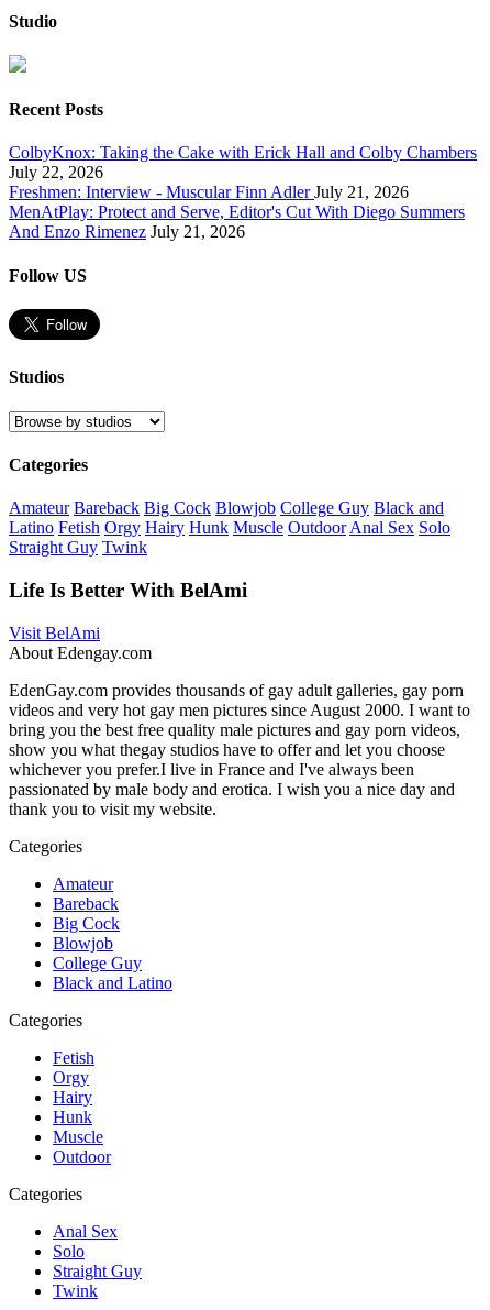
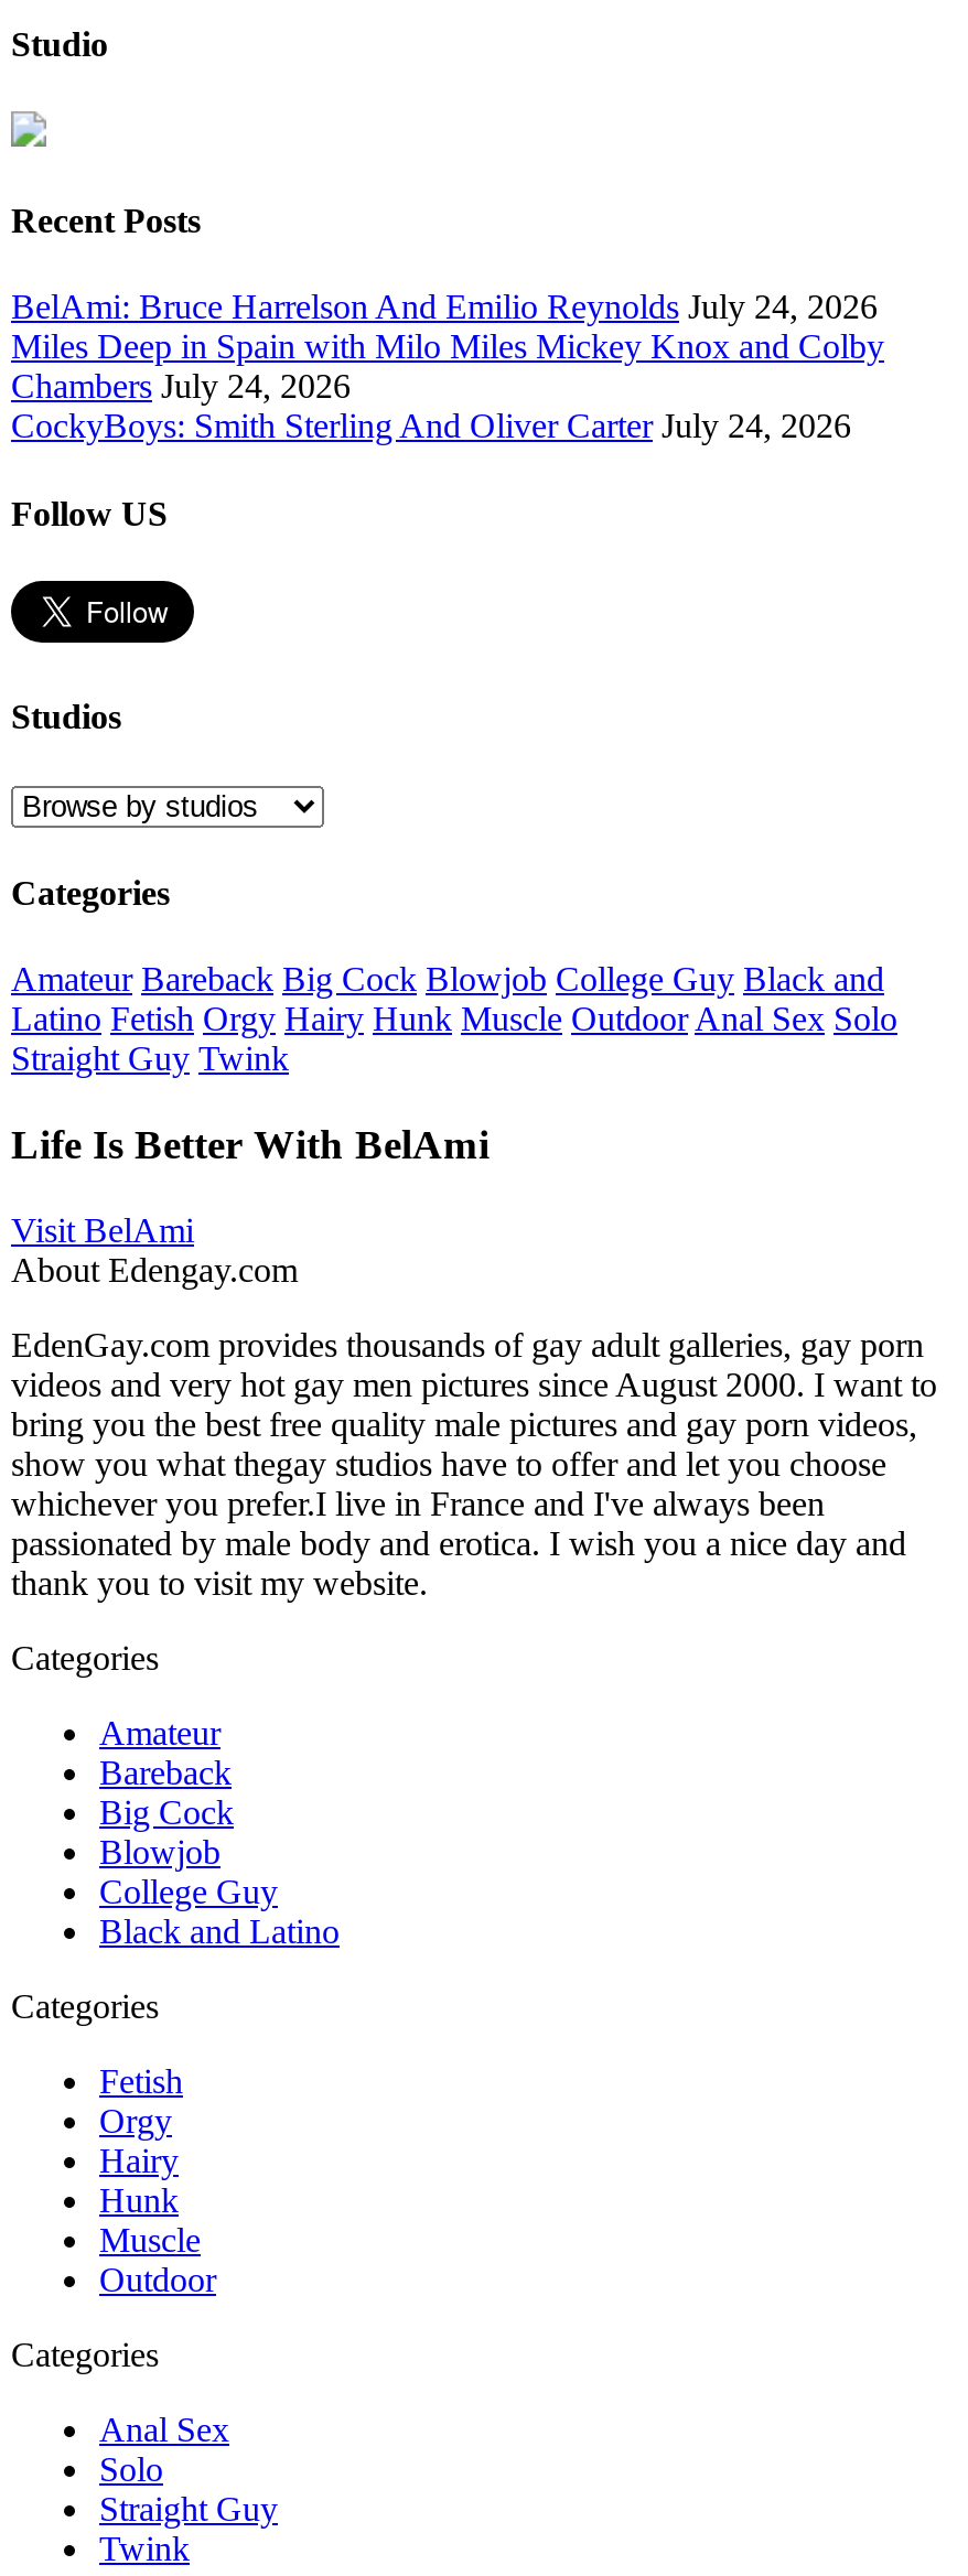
[9,144,477,241] ColbyKnox: Taking the Cake with Erick Hall and Colby Chambers | July 22, 2026 | Freshmen: Interview - Muscular Finn Adler July 21, 2026 | MenAtPlay: Protect and Serve, Editor's Cut With Diego Summers | And Enzo Rimenez July 21, 2026 -> [11,289,884,445] BelAmi: Bruce Harrelson And Emilio Reynolds July 24, 2026 | Miles Deep in Spain with Milo Miles Mickey Knox and Colby | Chambers July 24, 2026 | CockyBoys: Smith Sterling And Oliver Carter July 24, 2026

